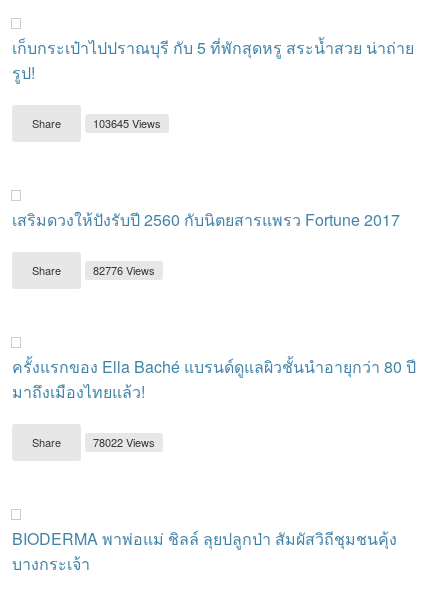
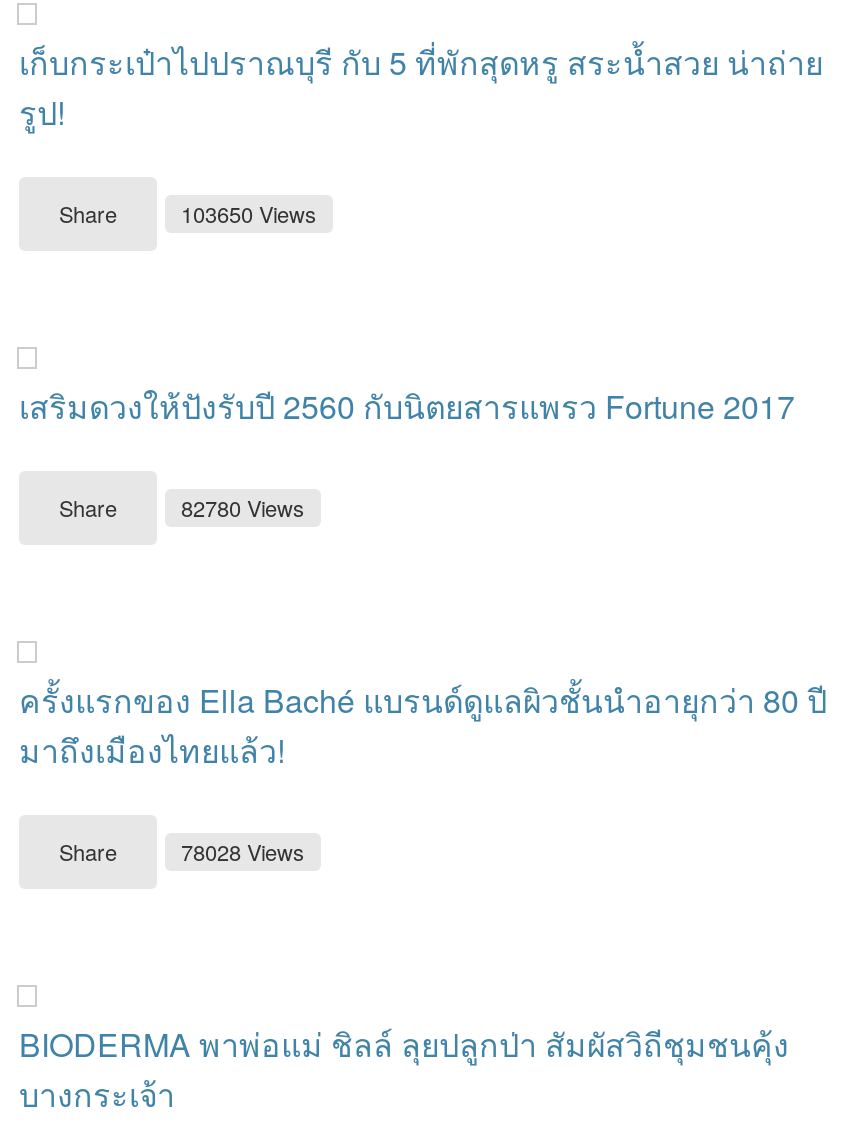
[93,115,161,131] 103645 Views -> [181,196,317,228] 103650 Views
[32,262,155,278] Share 82776 Views -> [59,490,305,522] Share 82780 Views
[32,434,155,450] Share 78022 Views -> [59,834,305,866] Share 78028 Views

